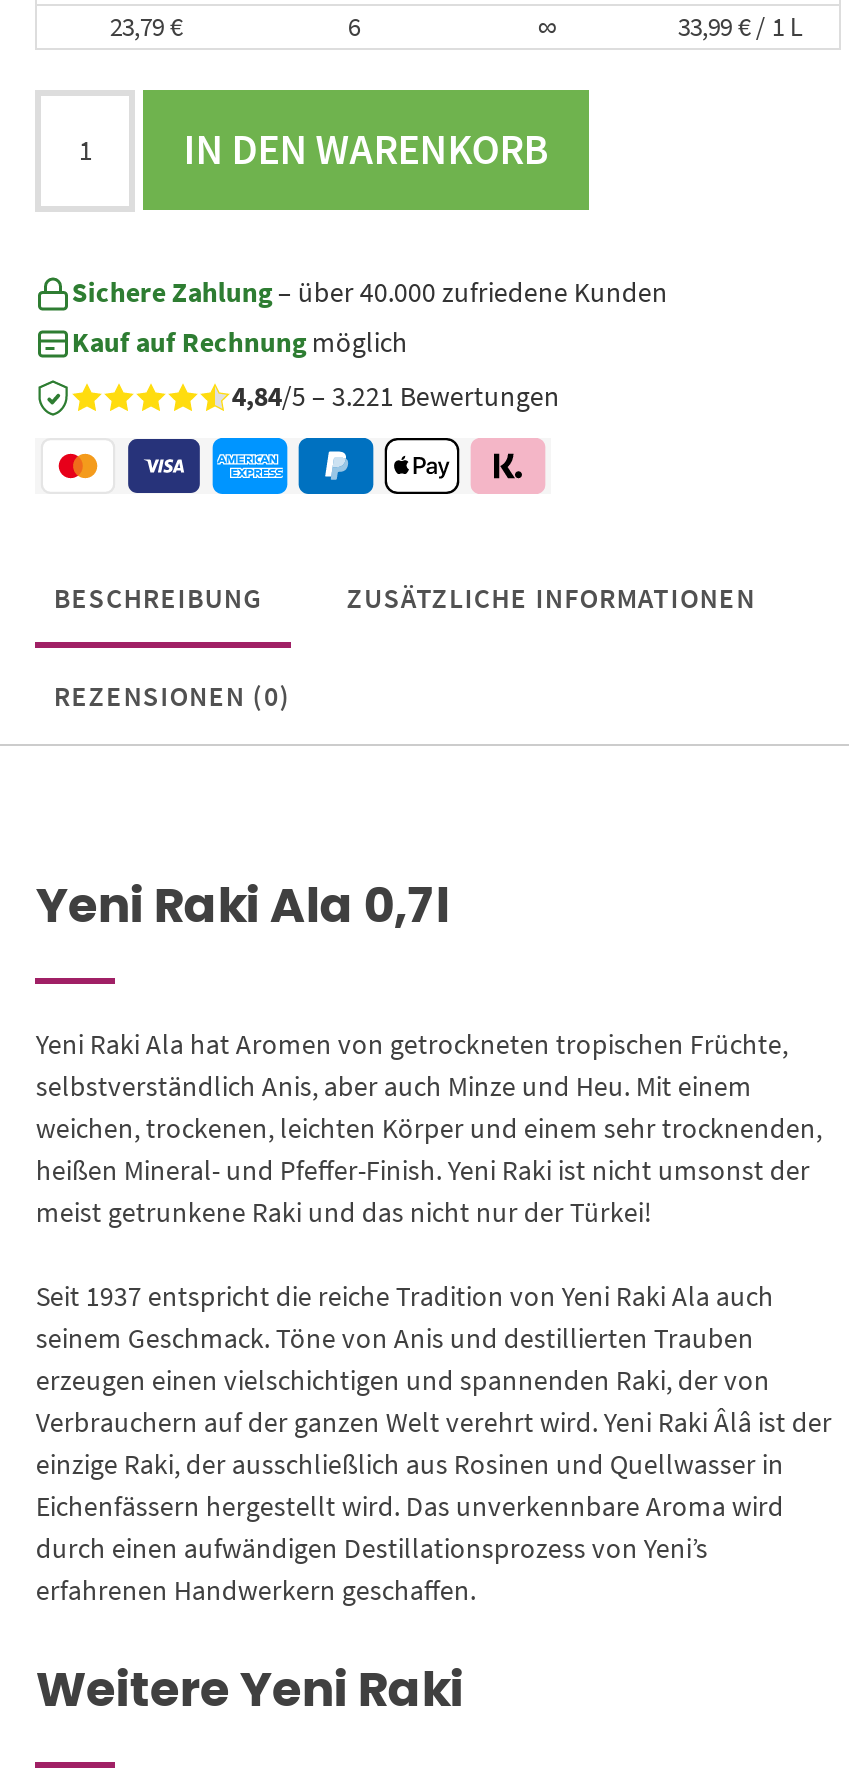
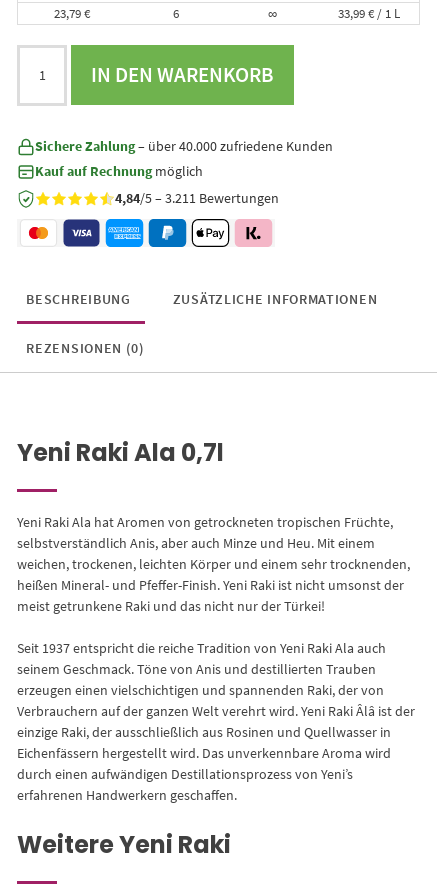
[232,378,560,414] 4,84/5 – 3.221 Bewertungen -> [115,189,279,207] 4,84/5 – 3.211 Bewertungen

